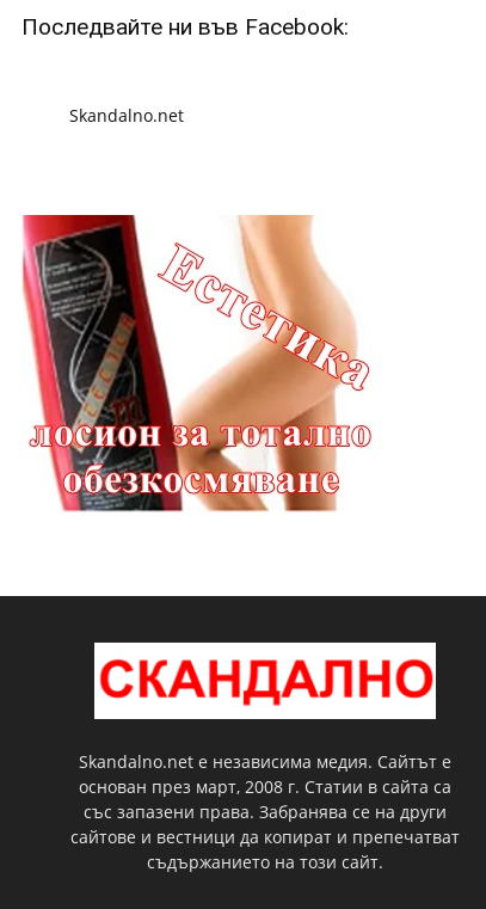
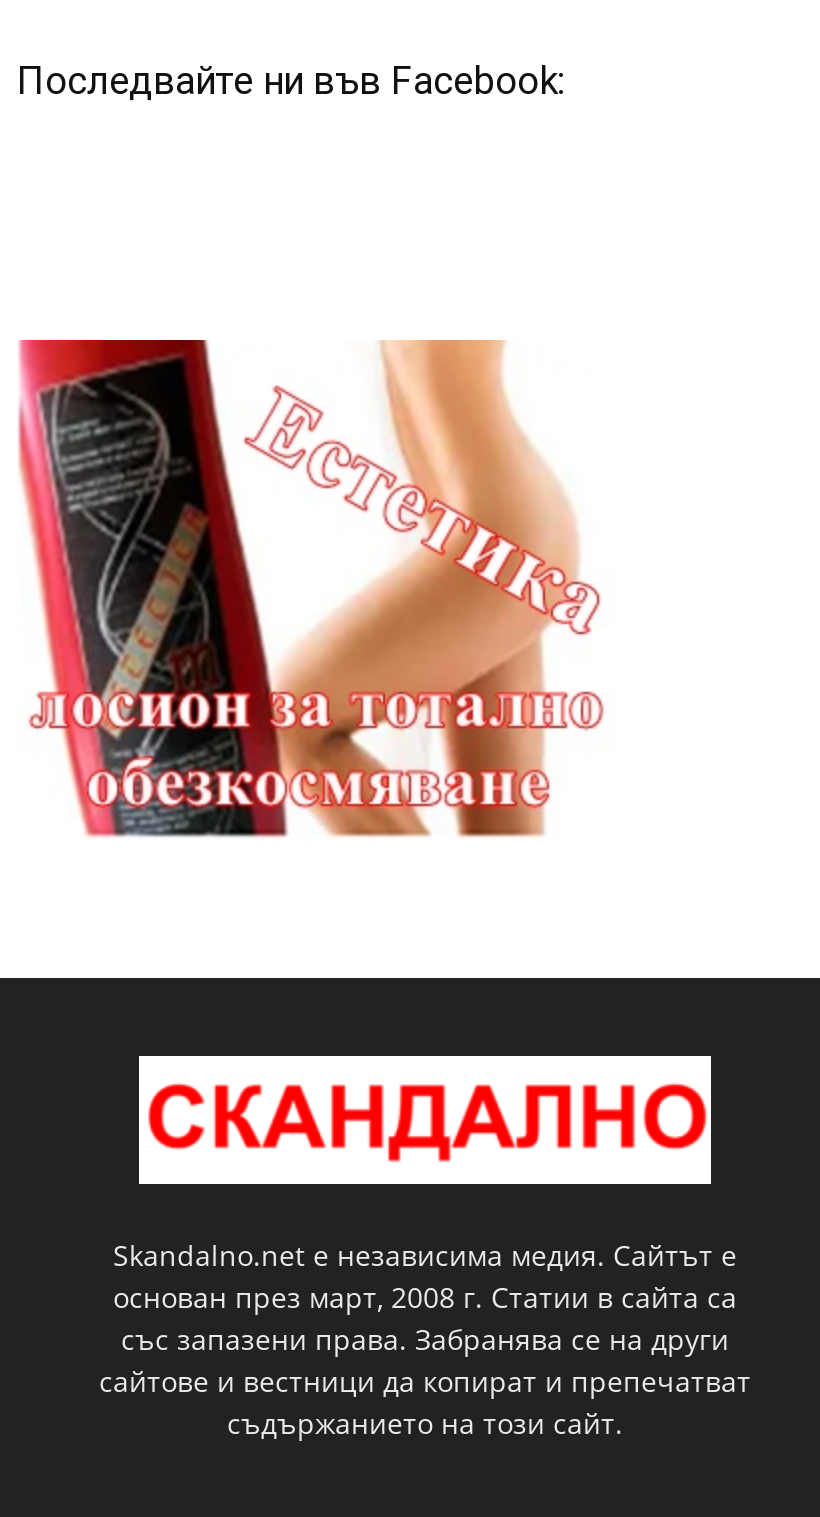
[69,104,184,126] Skandalno.net -> none

